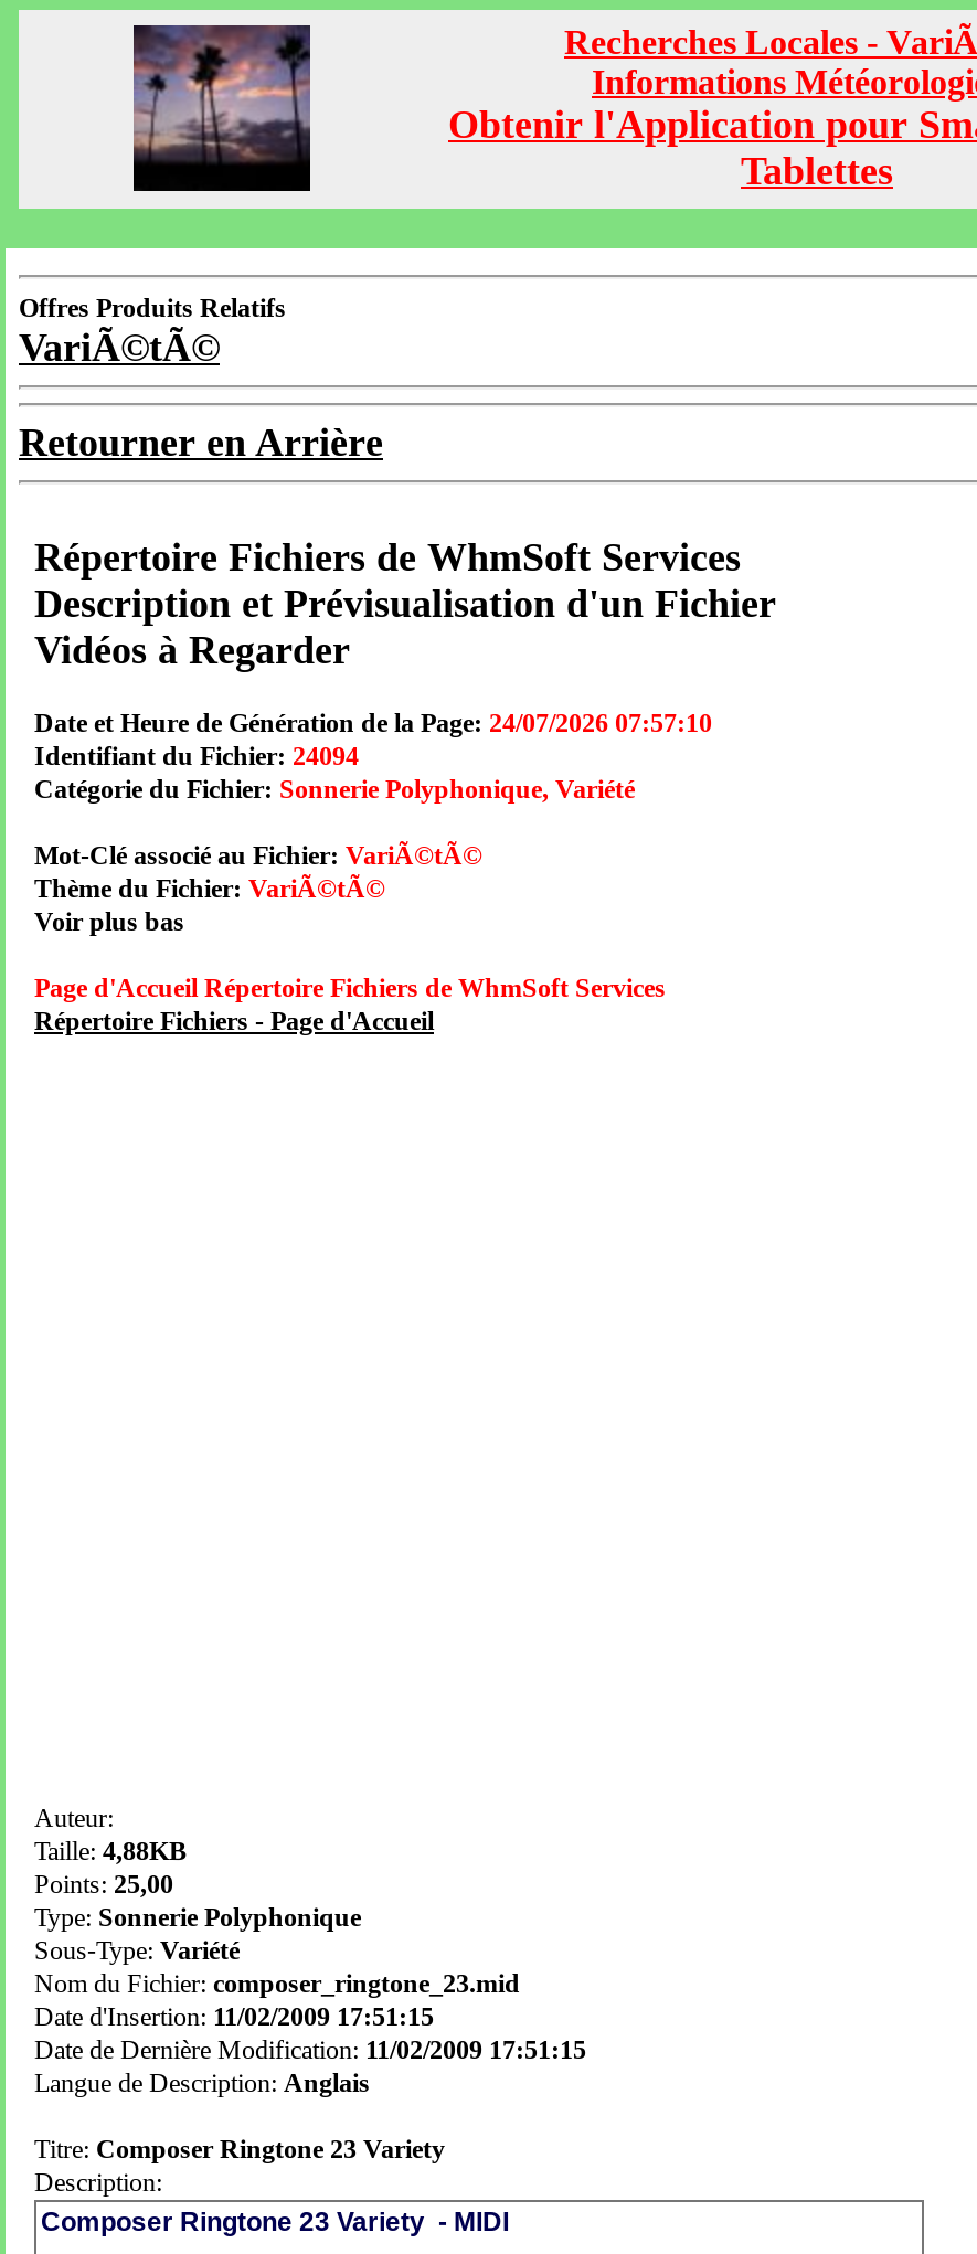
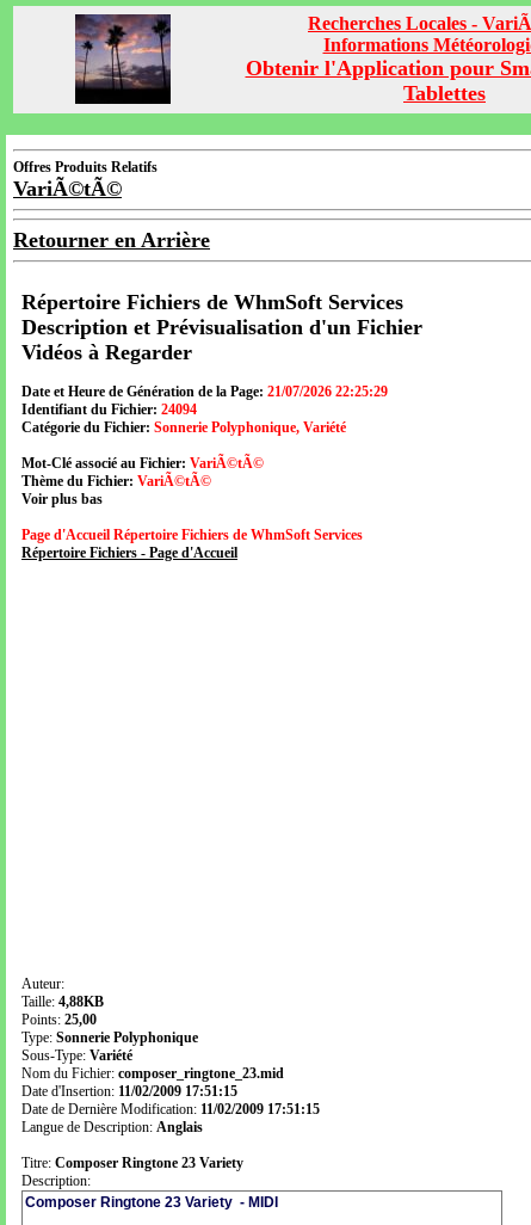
[34,708,712,738] Date et Heure de Génération de la Page: 24/07/2026 07:57:10 -> [21,383,388,400] Date et Heure de Génération de la Page: 21/07/2026 22:25:29

